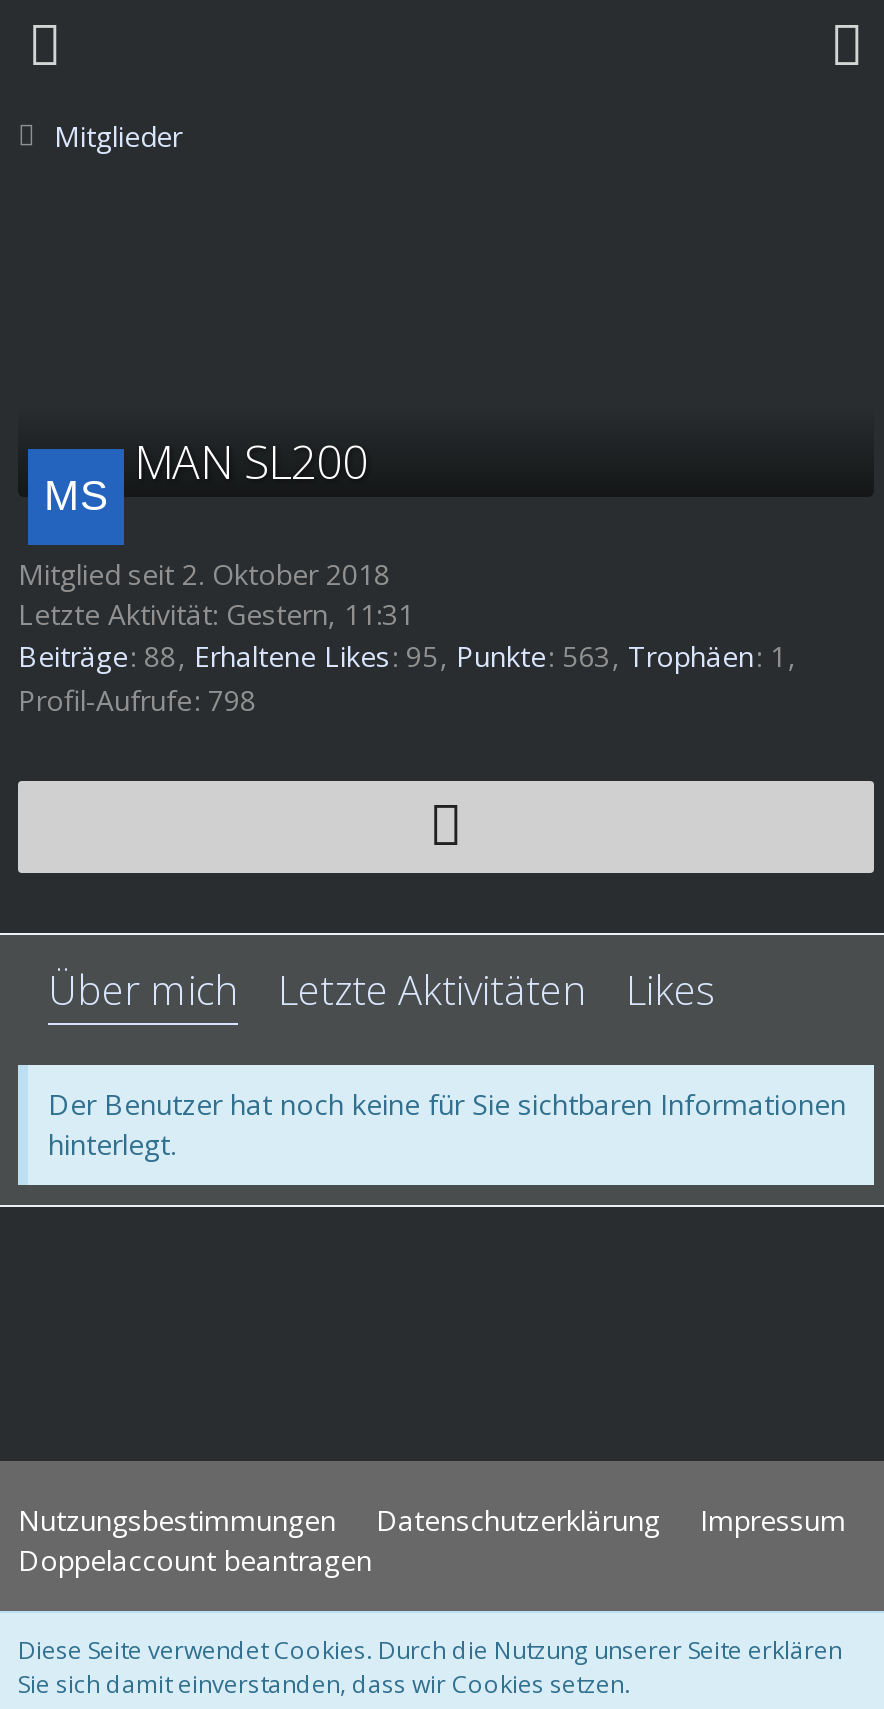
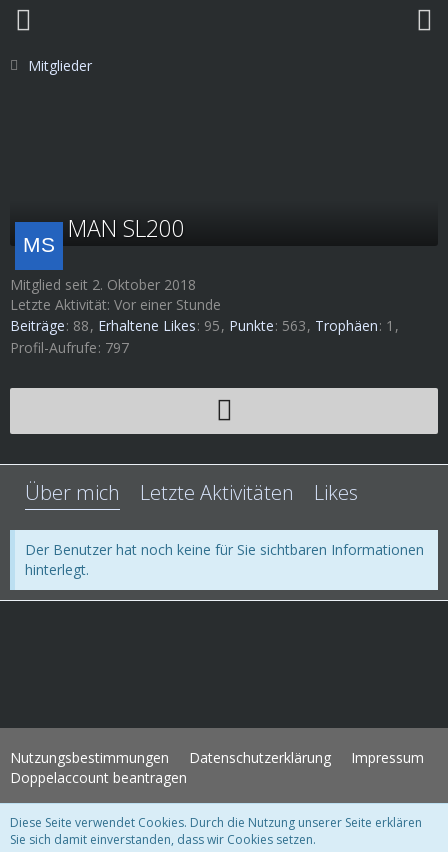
[18,595,414,633] Letzte Aktivität: Gestern, 11:31 -> [10,295,221,314] Letzte Aktivität: Vor einer Stunde
[18,680,256,718] Profil-Aufrufe 798 -> [10,337,129,356] Profil-Aufrufe 797

